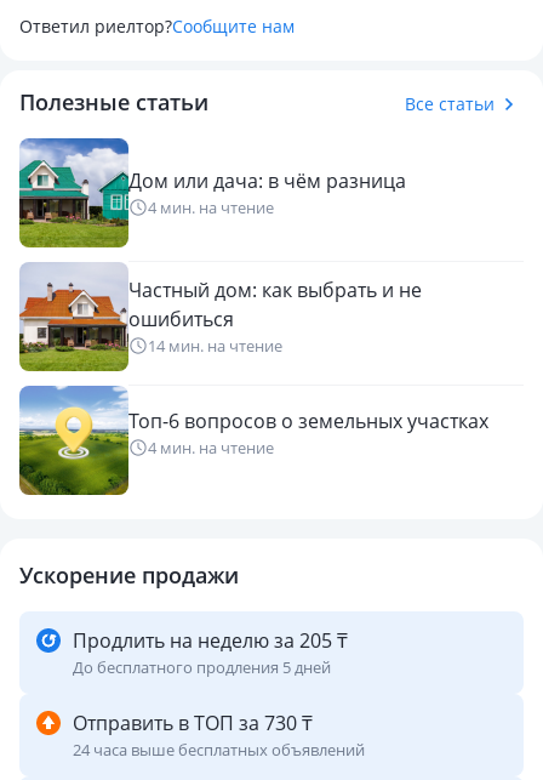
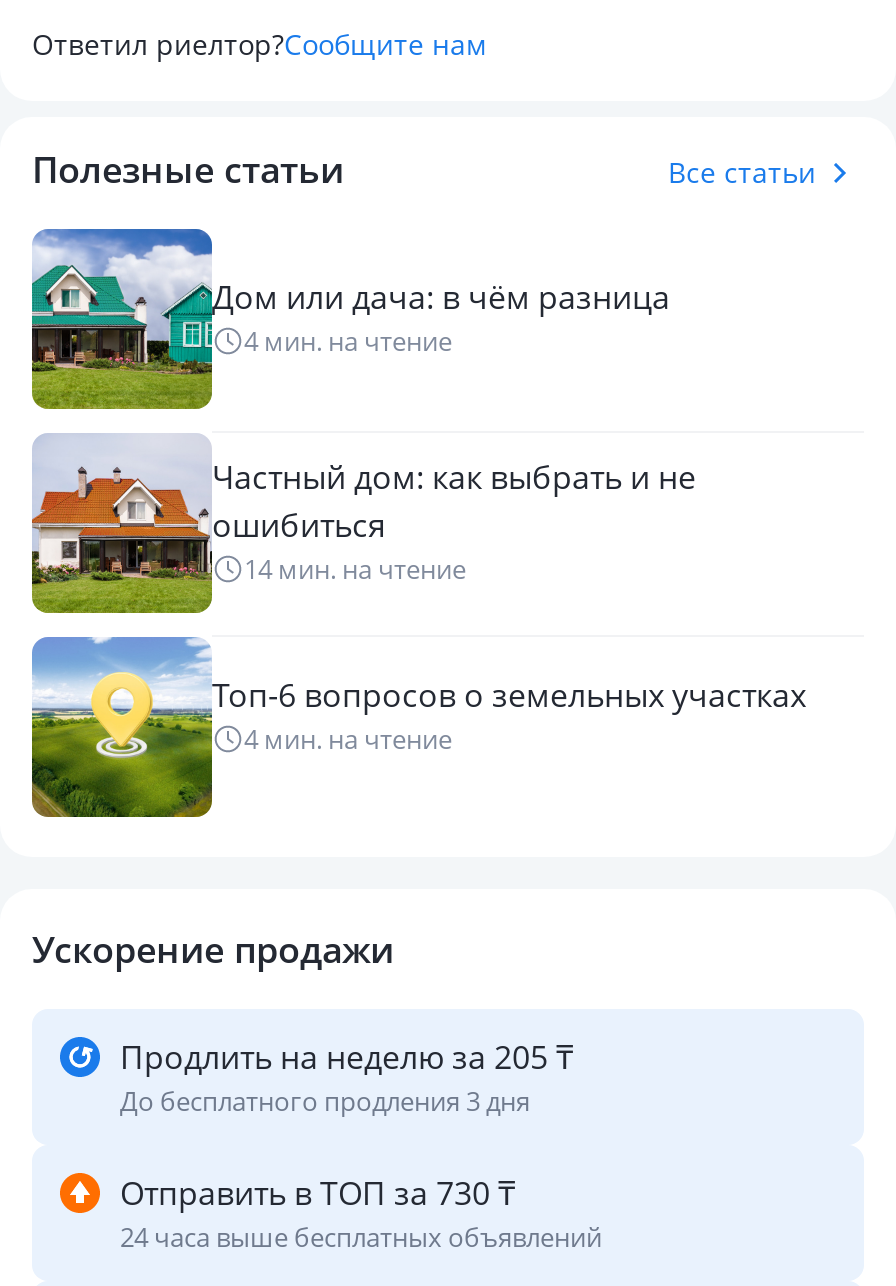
[73,656,331,678] До бесплатного продления 5 дней -> [120,1082,530,1118] До бесплатного продления 3 дня

